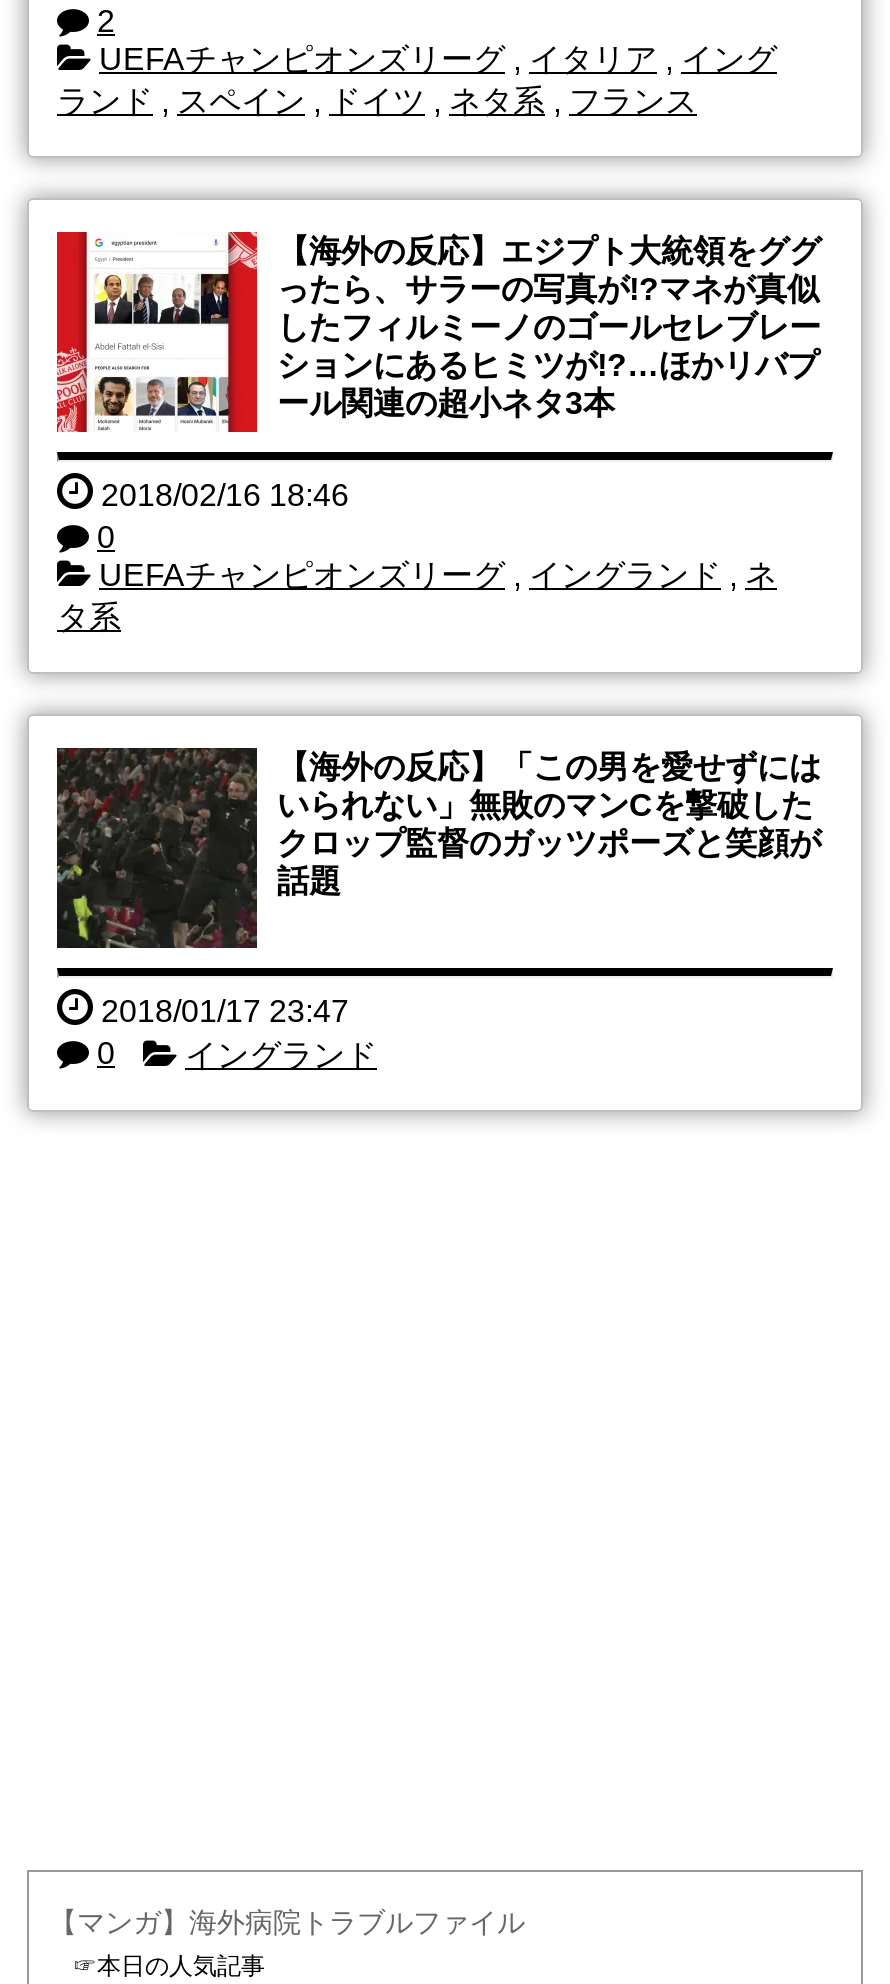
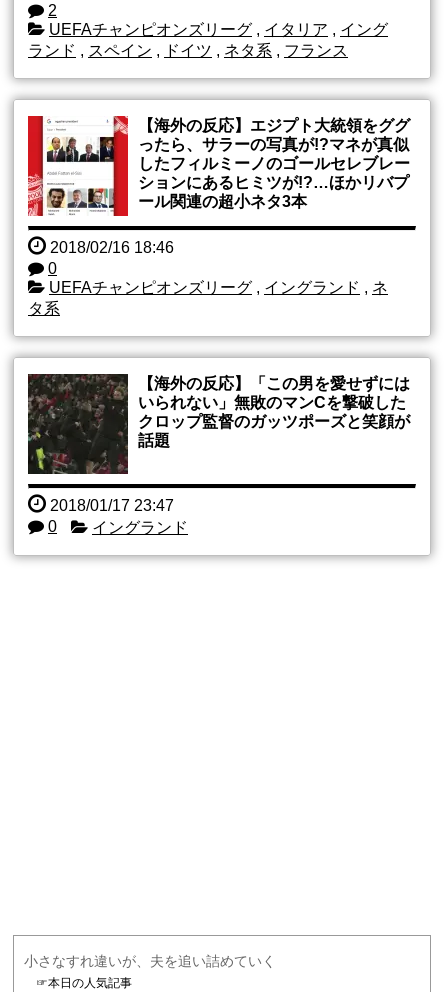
[49,1906,525,1938] 【マンガ】海外病院トラブルファイル -> [24,953,276,969] 小さなすれ違いが、夫を追い詰めていく

